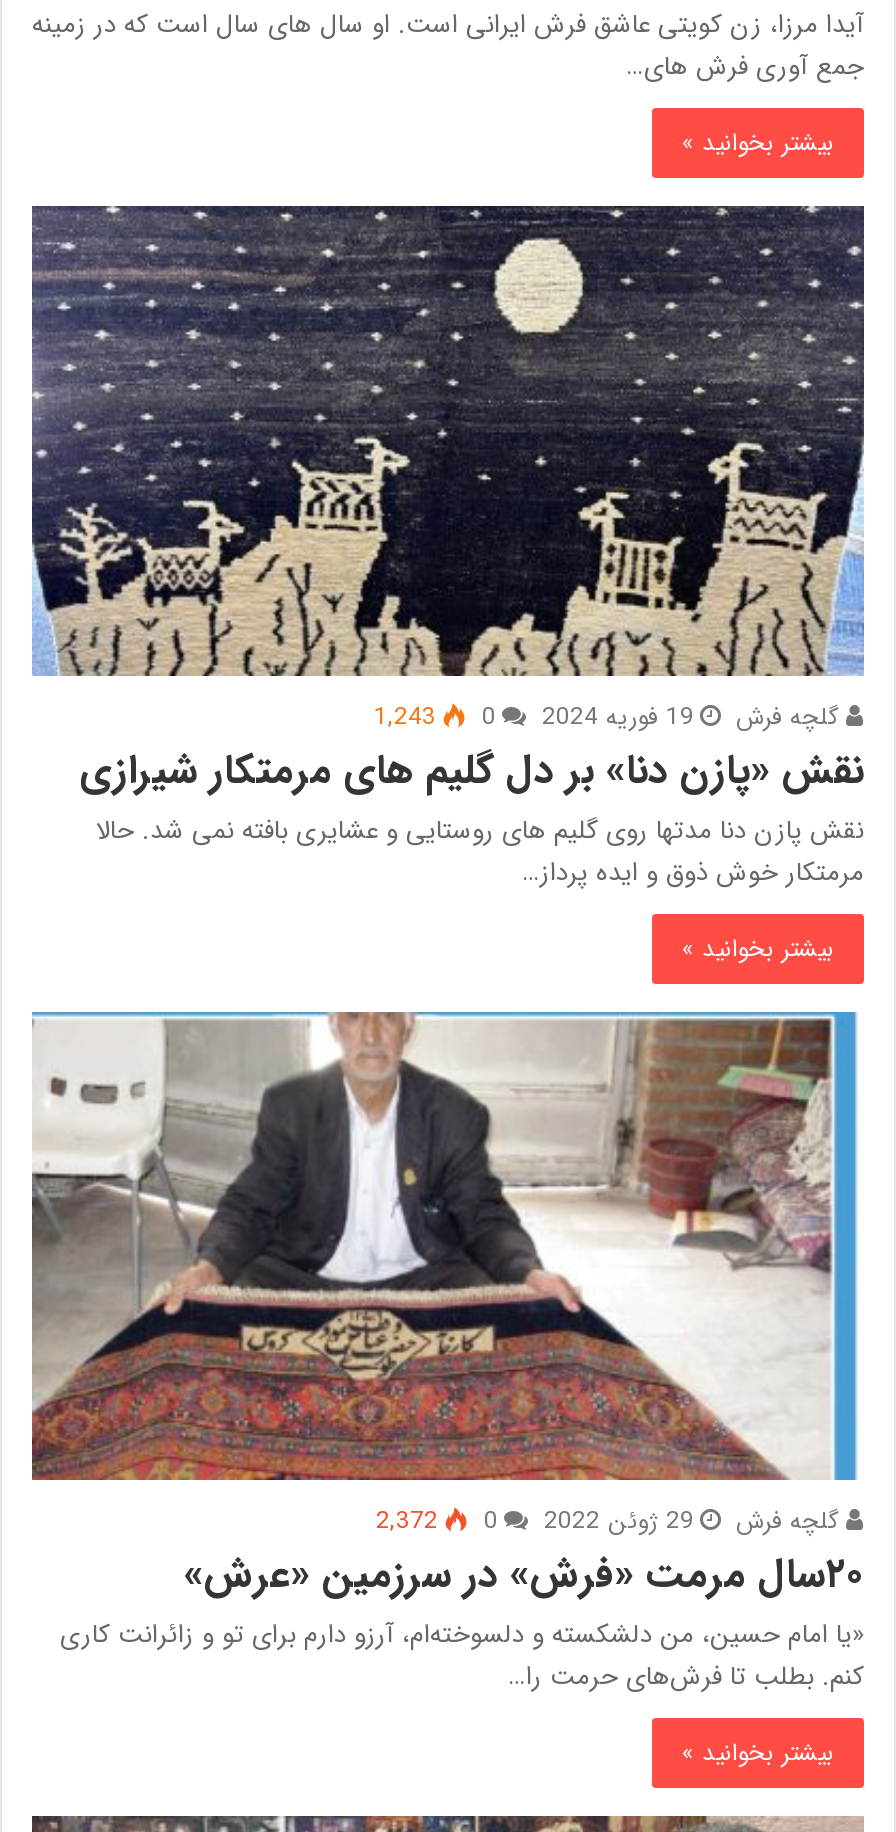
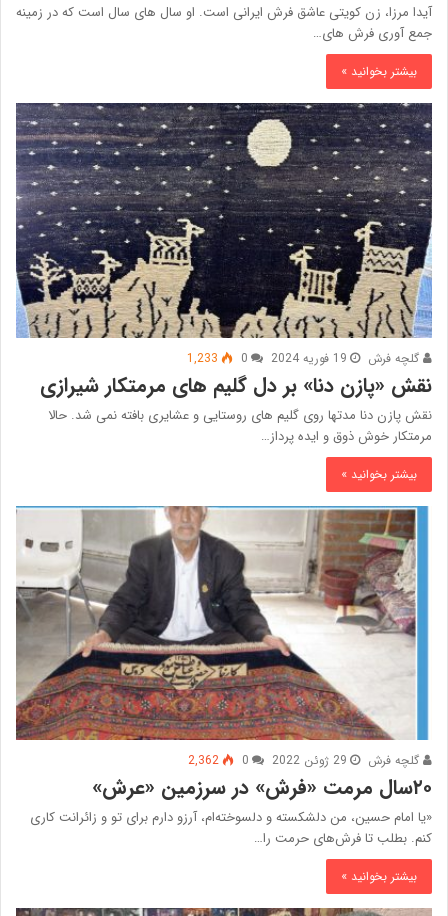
[374,698,496,736] 1,243 0 -> [187,349,248,368] 1,233 0
[376,1503,498,1541] 2,372 0 -> [188,751,249,770] 2,362 0

